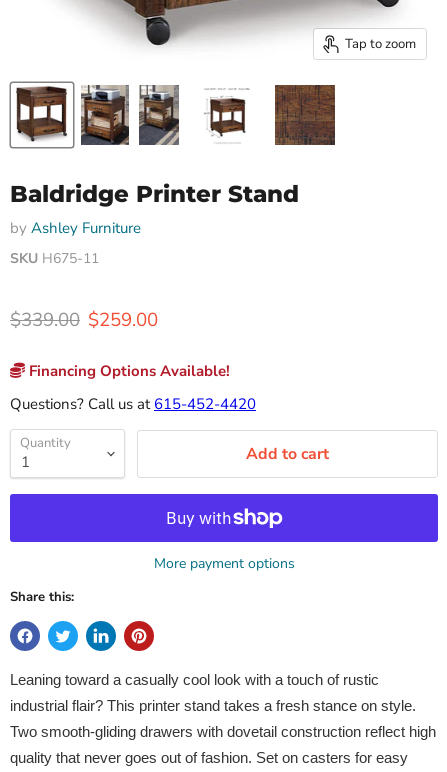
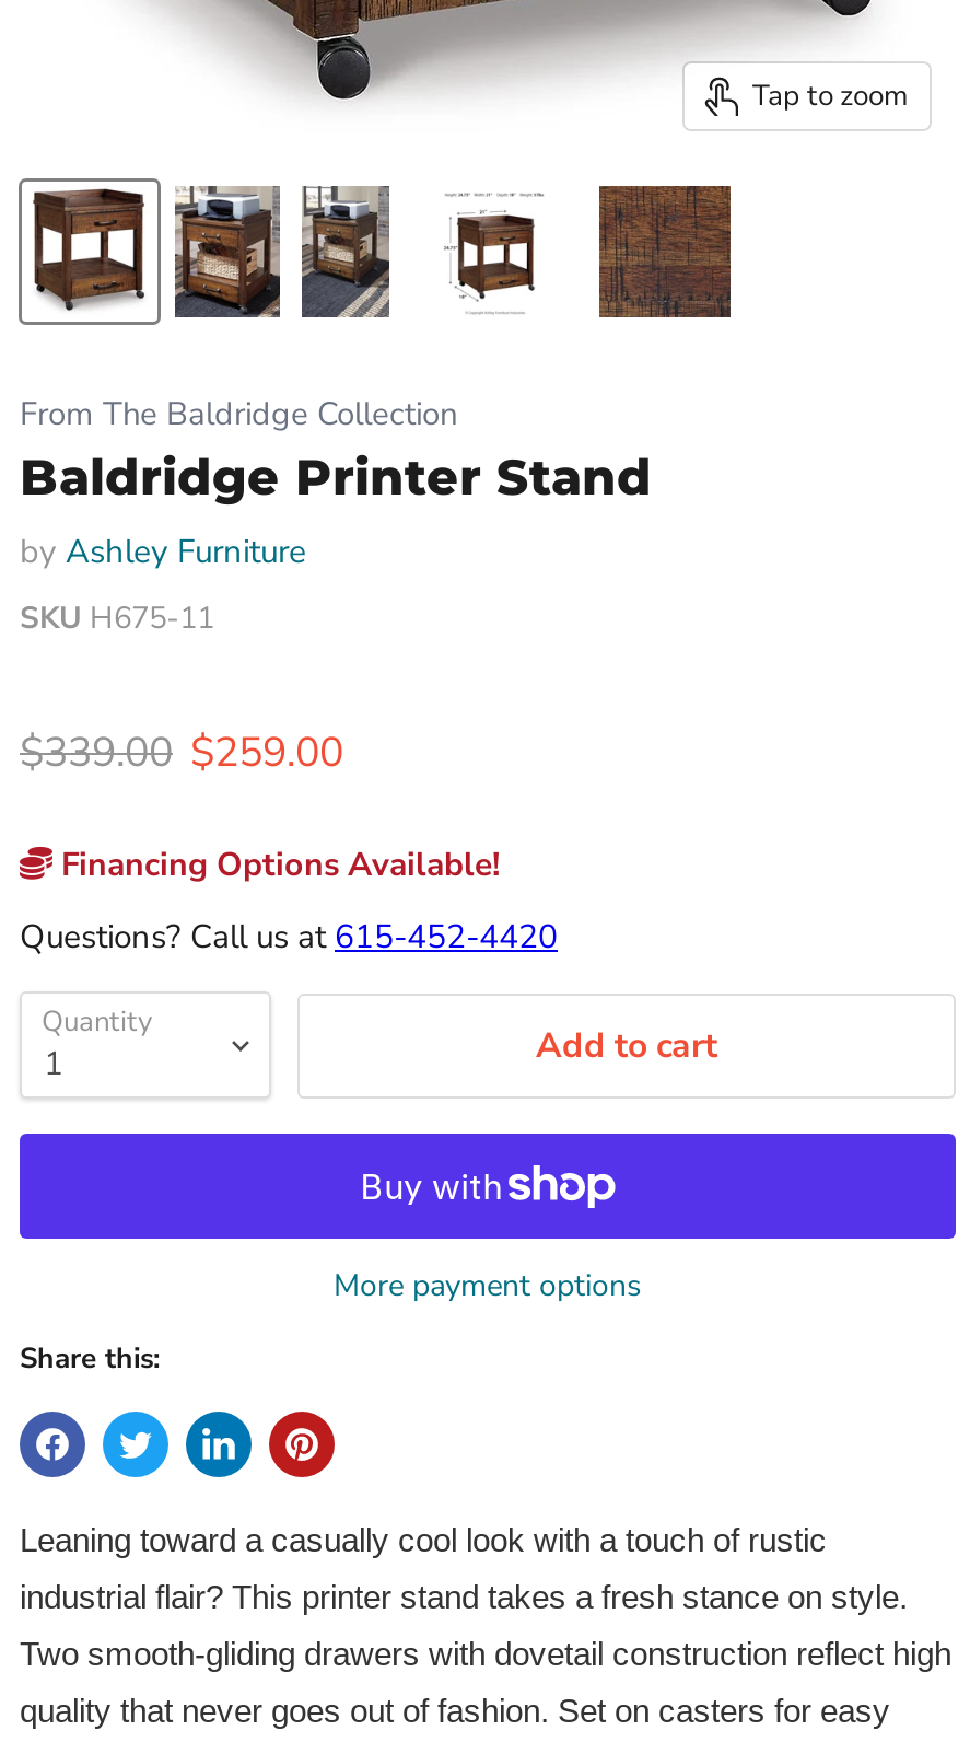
none -> [20,392,457,436] From The Baldridge Collection

